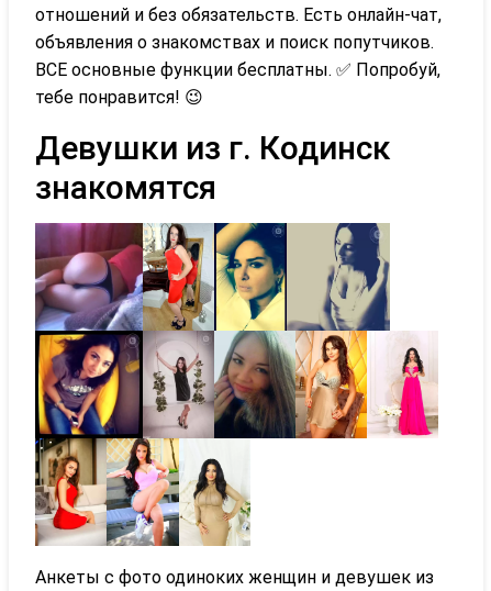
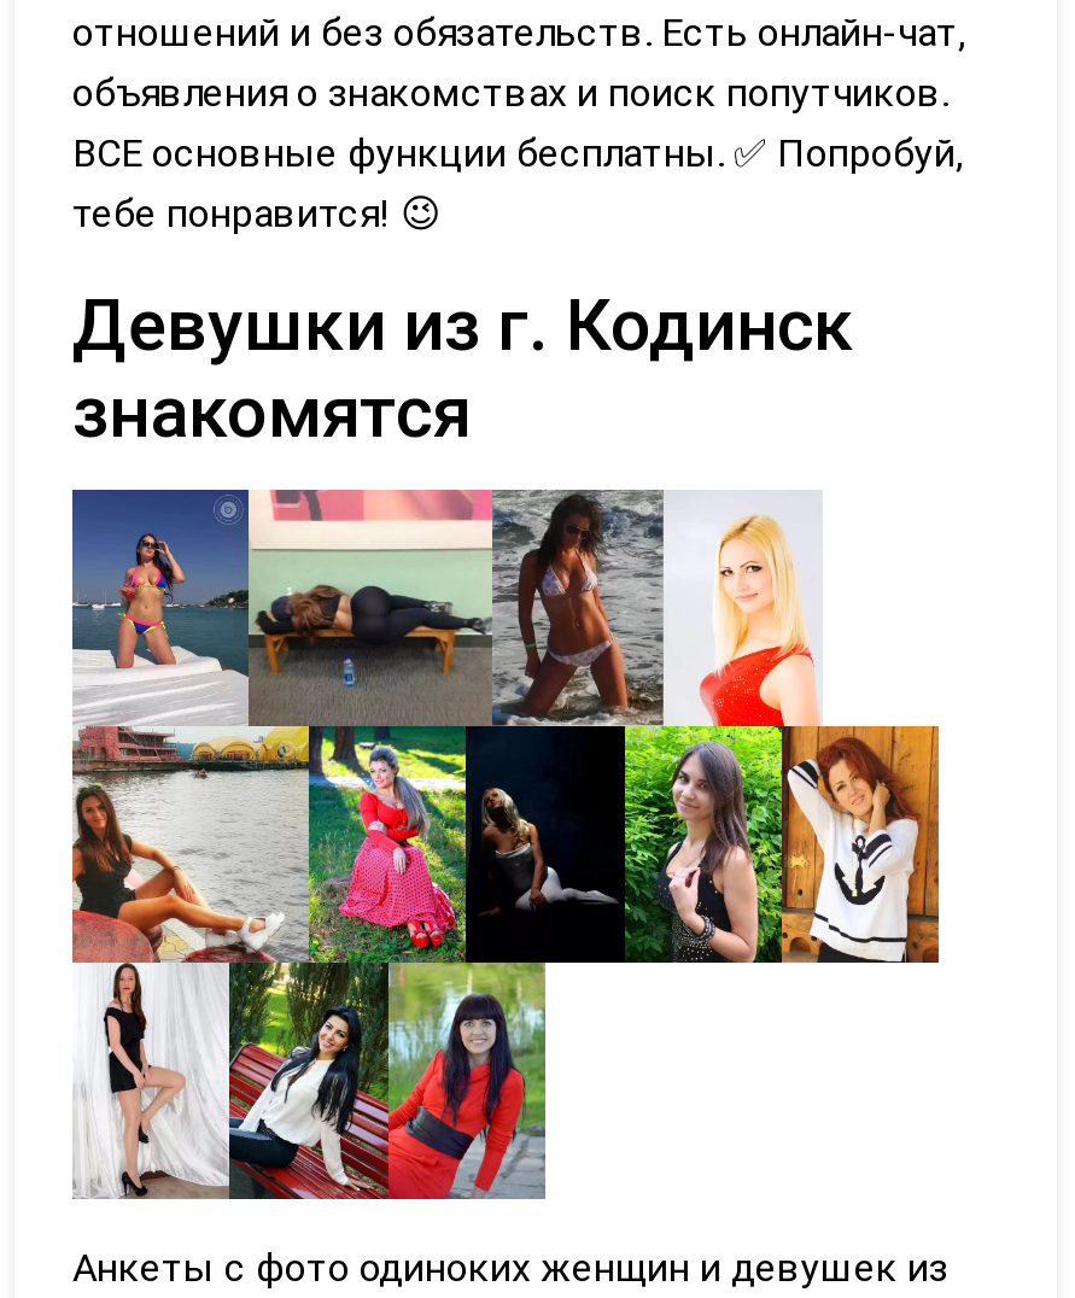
[34,222,439,546] [image] -> [70,487,958,1201] [image]

